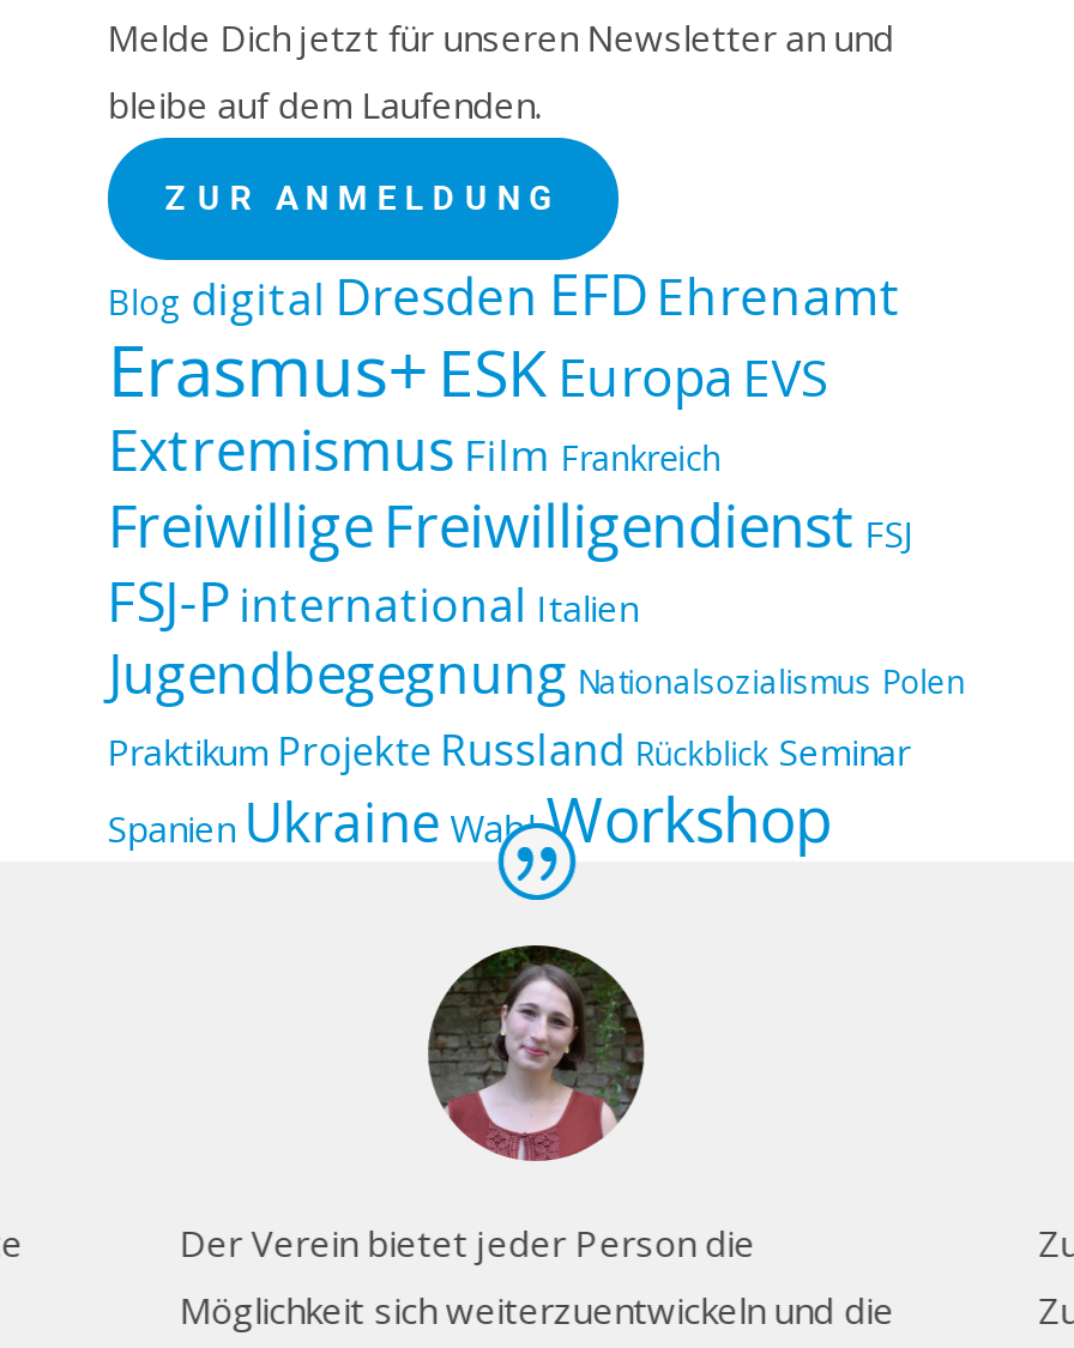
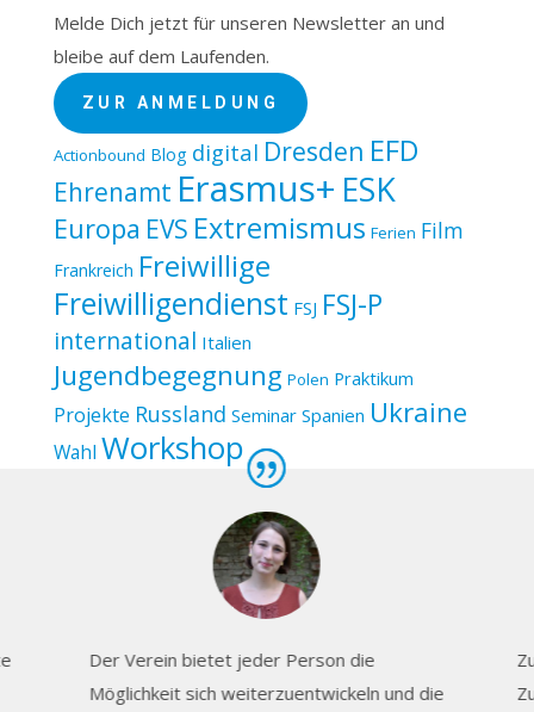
[107,255,966,861] Blog digital Dresden EFD Ehrenamt | Erasmus+ ESK Europa EVS | Extremismus Film Frankreich | Freiwillige Freiwilligendienst FSJ | FSJ-P international Italien | Jugendbegegnung Nationalsozialismus Polen | Praktikum Projekte Russland Rückblick Seminar | Spanien Ukraine Wahl Workshop -> [53,131,467,469] Actionbound Blog digital Dresden EFD | Ehrenamt Erasmus+ ESK | Europa EVS Extremismus Ferien Film | Frankreich Freiwillige | Freiwilligendienst FSJ FSJ-P | international Italien | Jugendbegegnung Polen Praktikum | Projekte Russland Seminar Spanien Ukraine | Wahl Workshop

